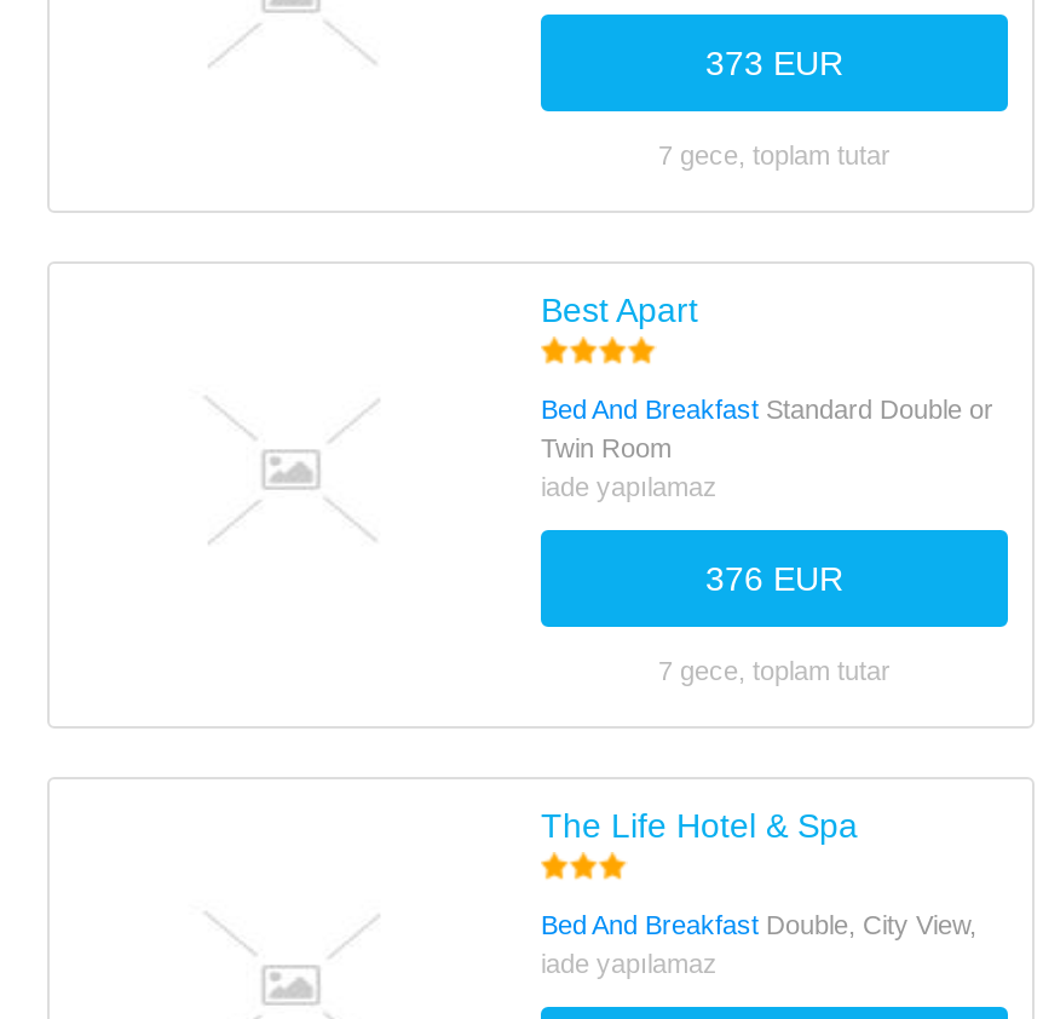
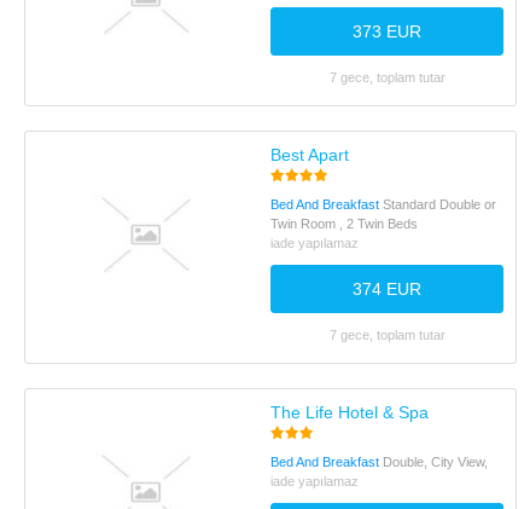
[541,433,672,462] Twin Room -> [270,216,418,231] Twin Room , 2 Twin Beds
[705,559,843,598] 376 EUR -> [353,279,421,299] 374 EUR

